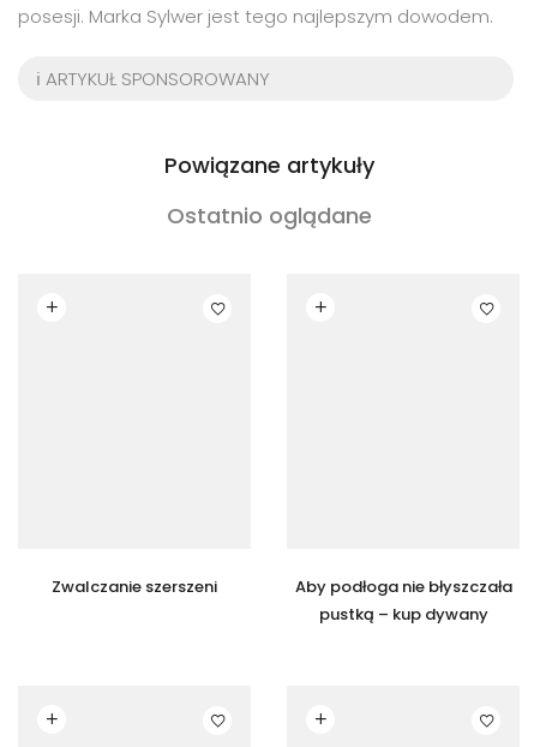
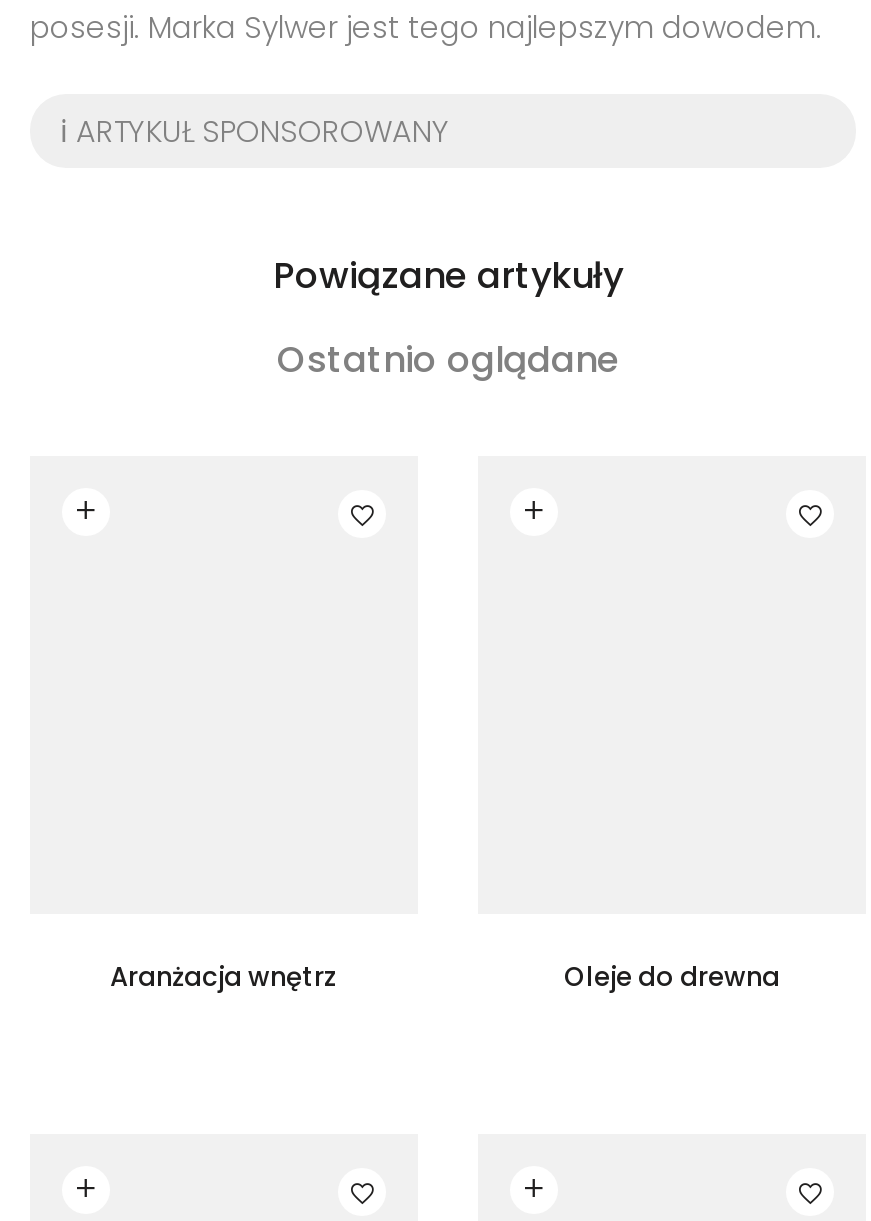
[52,575,217,598] Zwalczanie szerszeni -> [110,958,338,996] Aranżacja wnętrz
[295,575,512,625] Aby podłoga nie błyszczała | pustką – kup dywany -> [564,958,780,996] Oleje do drewna

